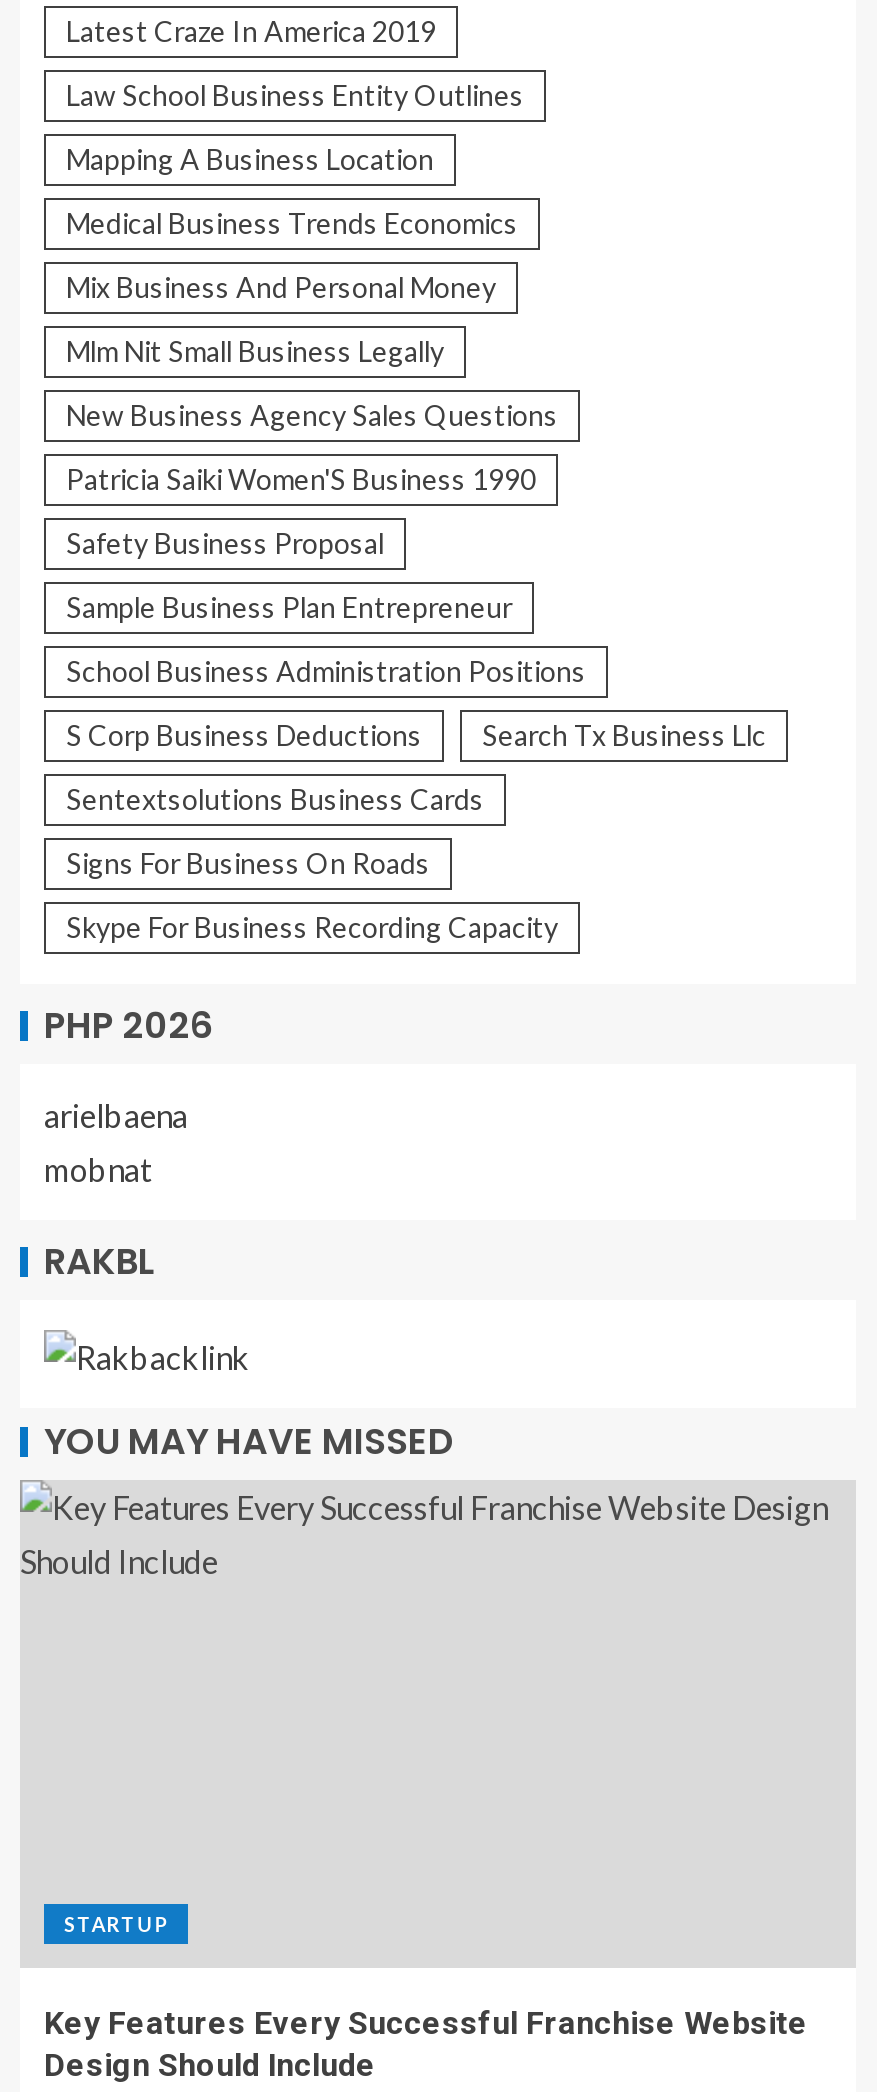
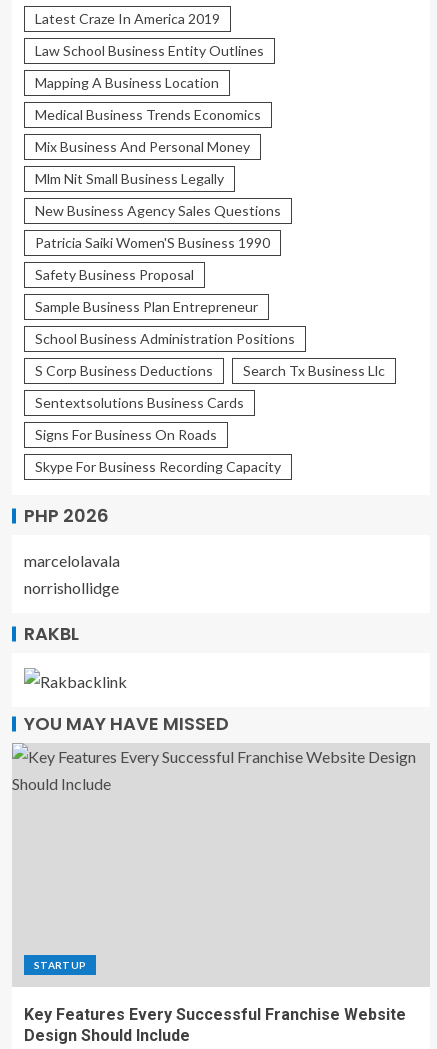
[44,1097,188,1189] arielbaena | mobnat -> [24,551,120,597] marcelolavala | norrishollidge

